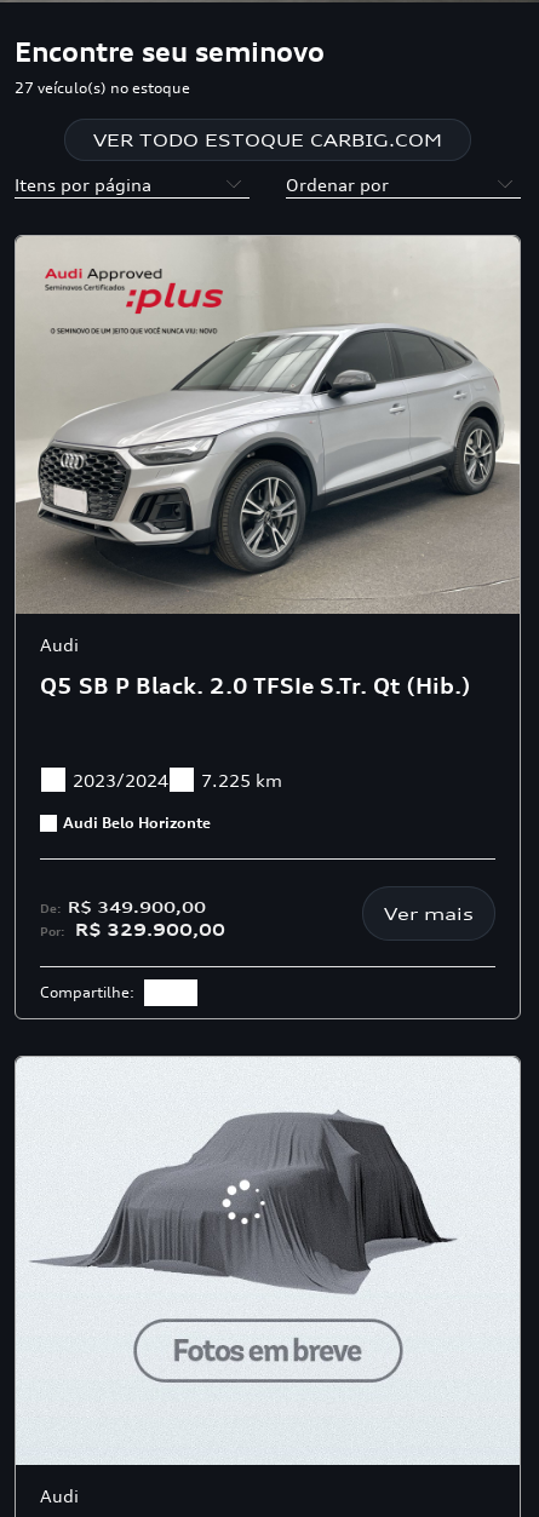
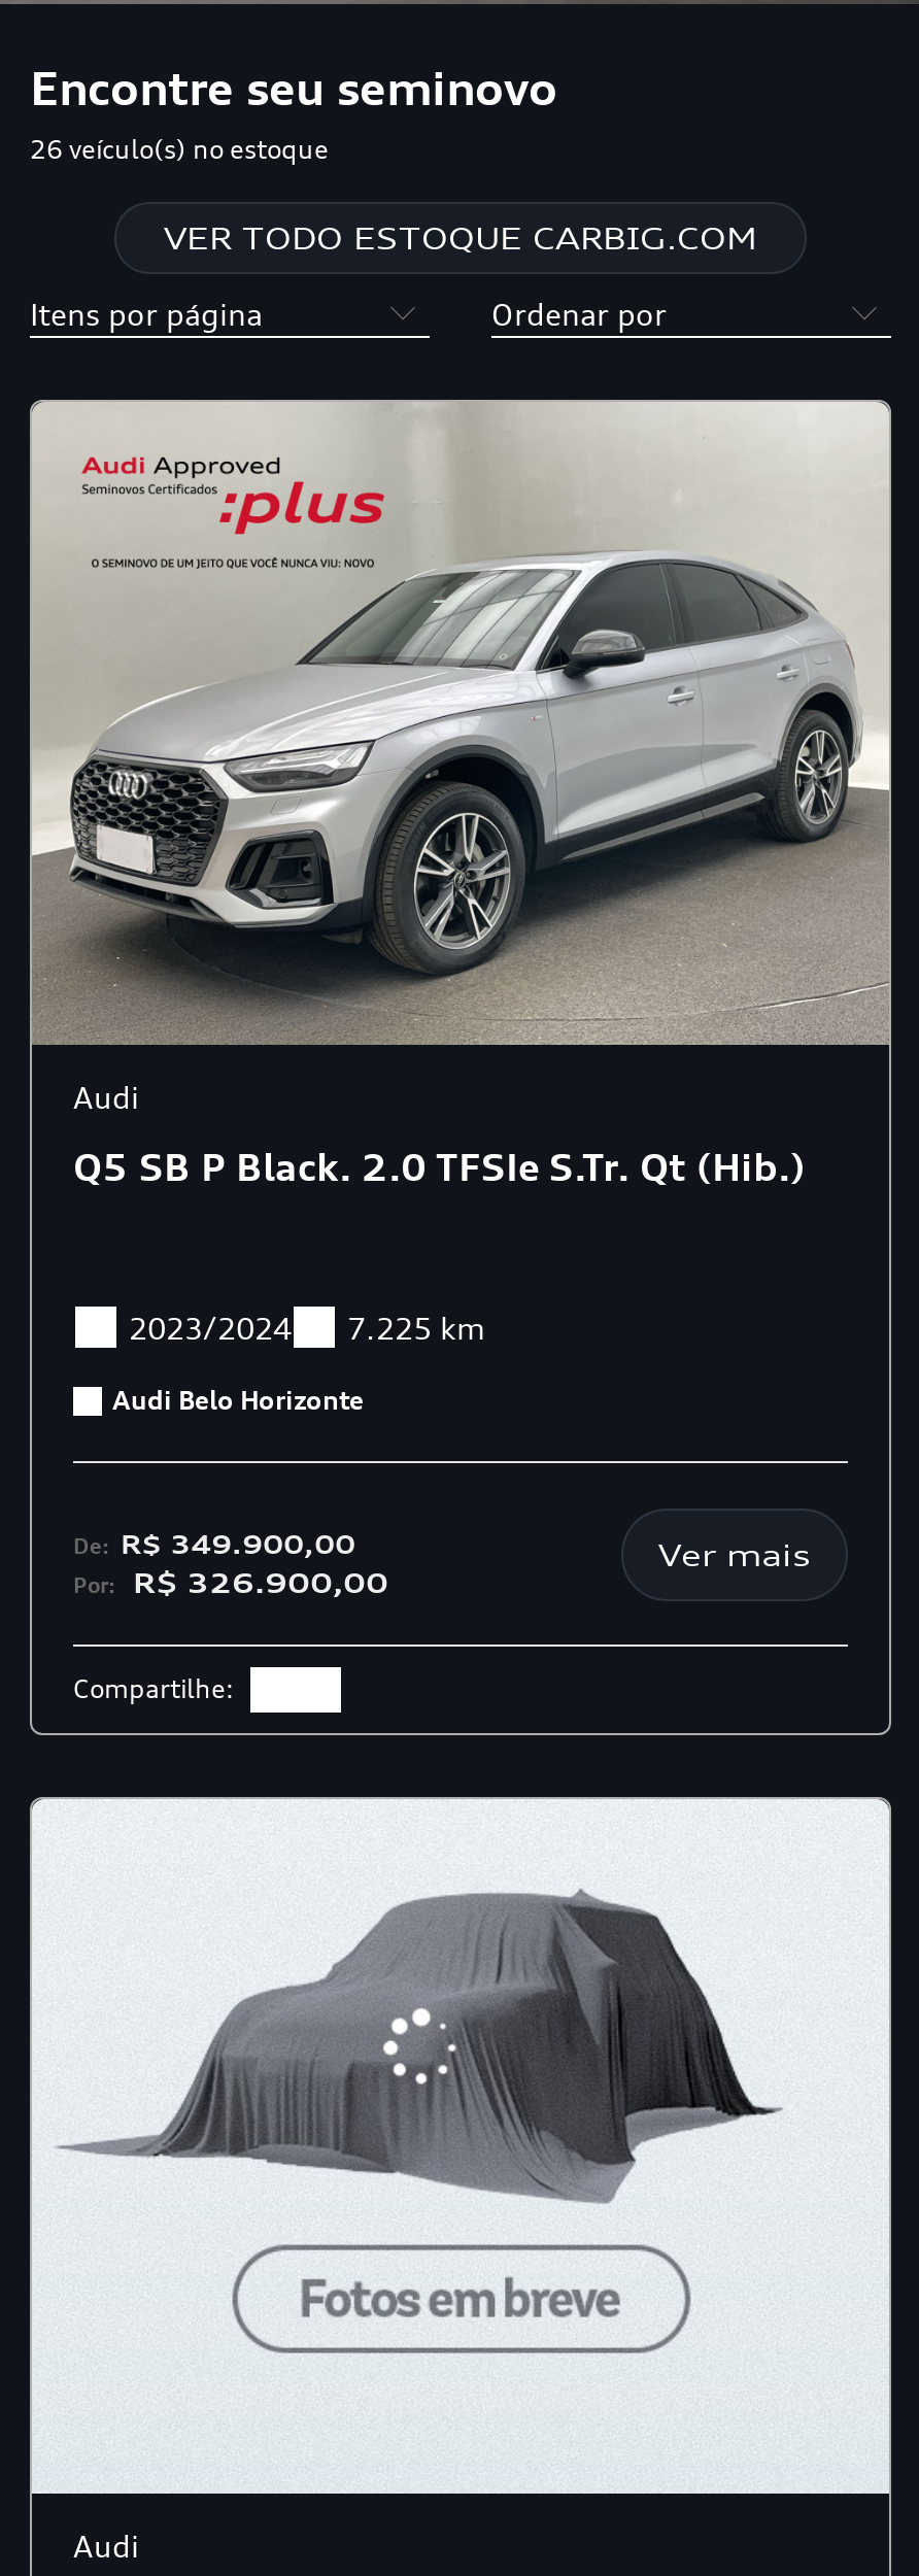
[15,79,190,97] 27 veículo(s) no estoque -> [30,134,329,165] 26 veículo(s) no estoque
[40,920,225,939] Por: R$ 329.900,00 -> [73,1566,388,1599] Por: R$ 326.900,00

